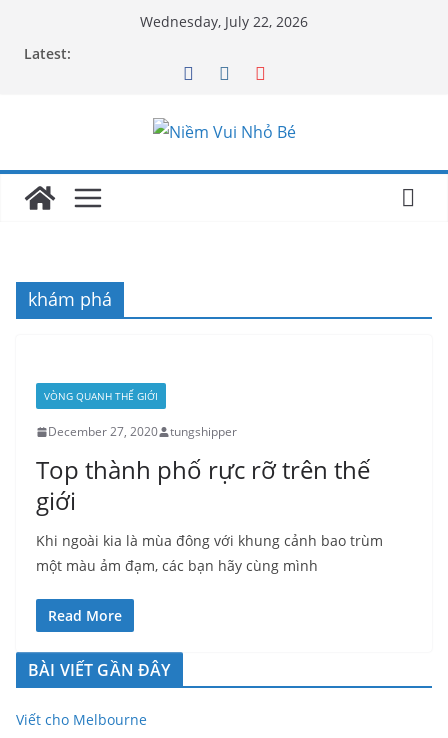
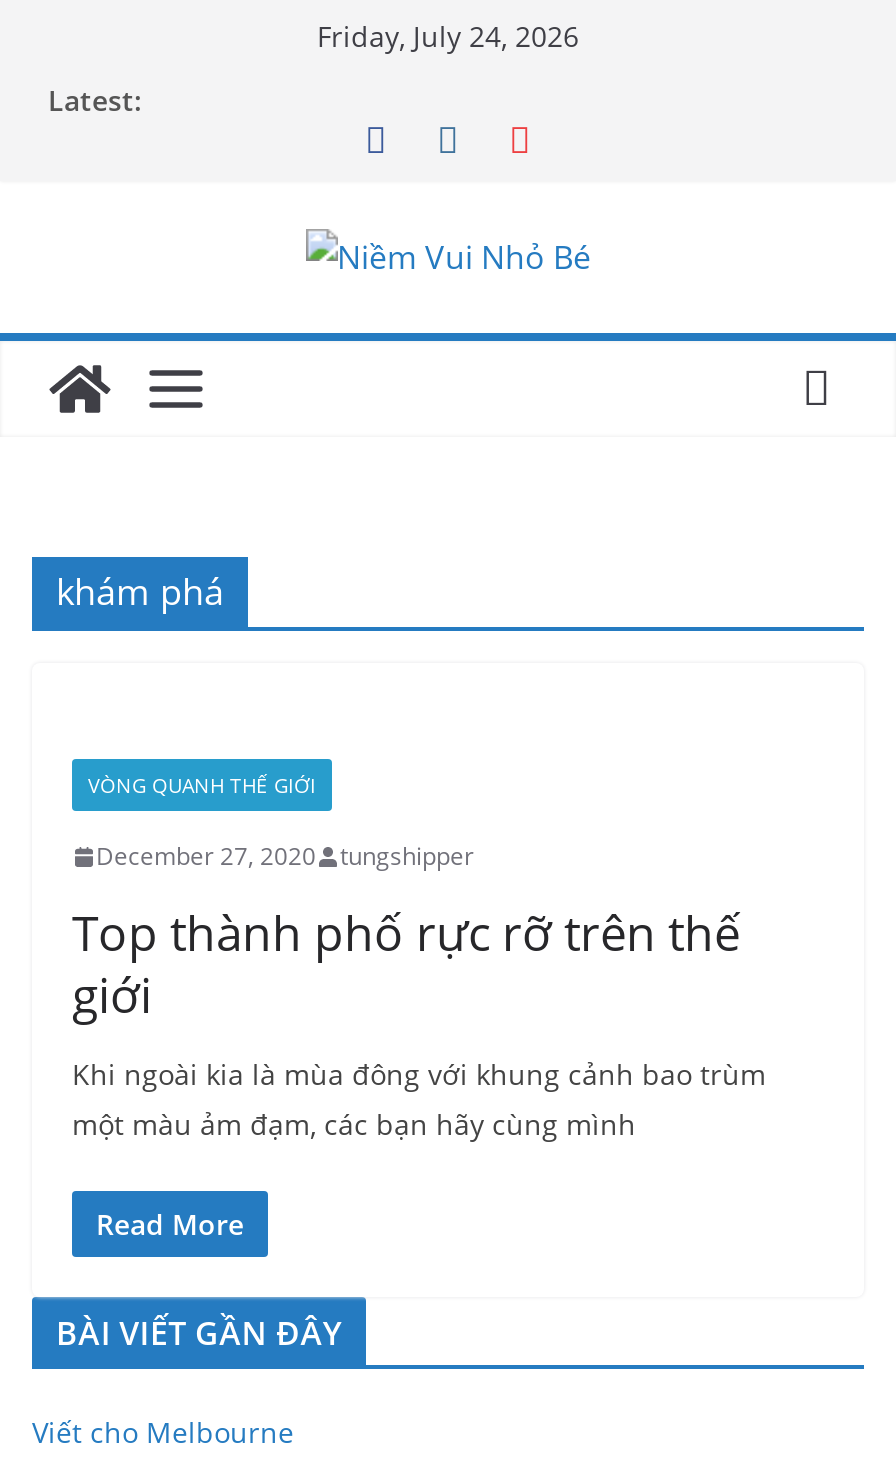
[140,12,308,31] Wednesday, July 22, 2026 -> [317,17,579,55] Friday, July 24, 2026

